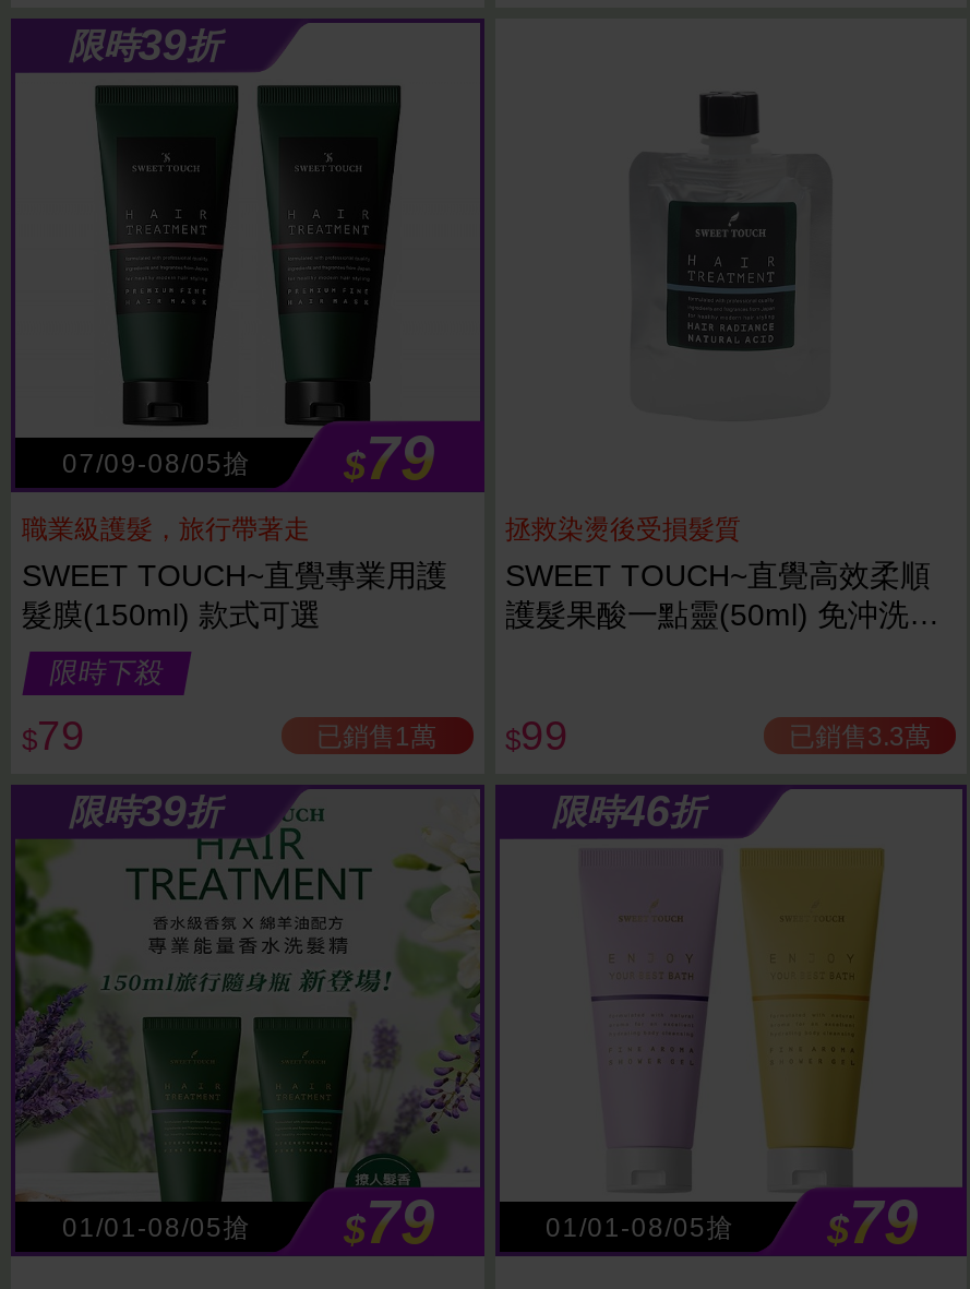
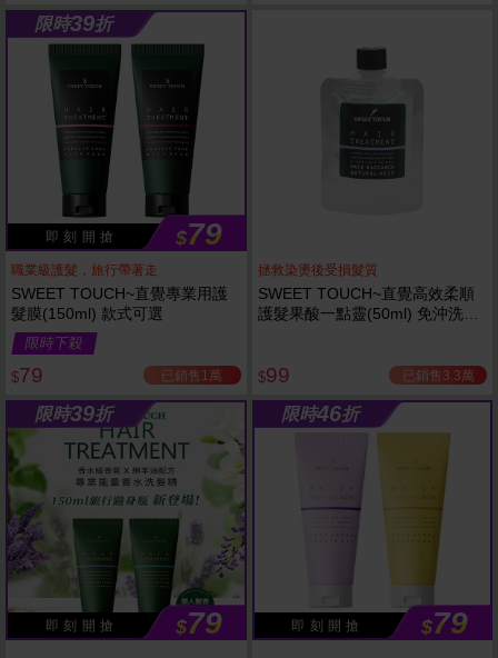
[62,447,251,478] 07/09-08/05搶 -> [45,228,114,244] 即 刻 開 搶
[62,1213,251,1244] 01/01-08/05搶 -> [45,618,114,634] 即 刻 開 搶
[546,1213,734,1244] 01/01-08/05搶 -> [292,618,360,634] 即 刻 開 搶

